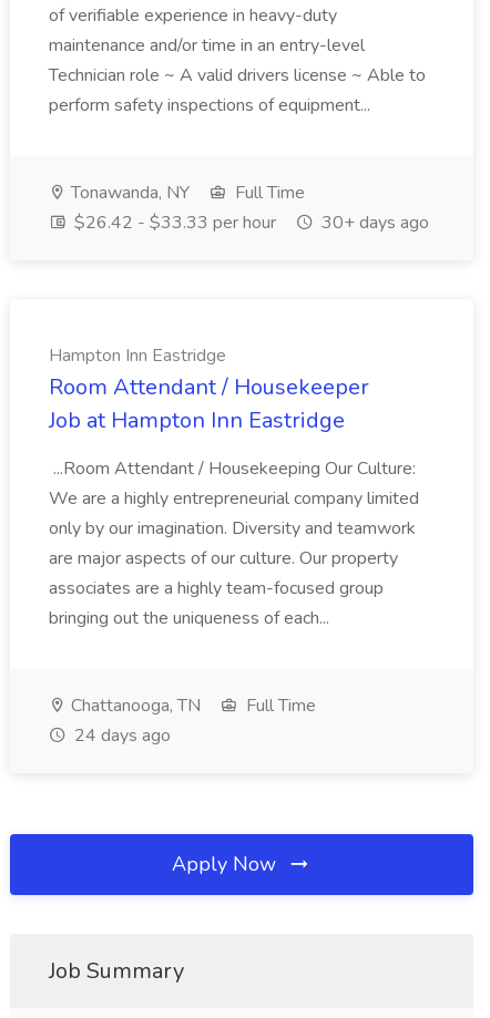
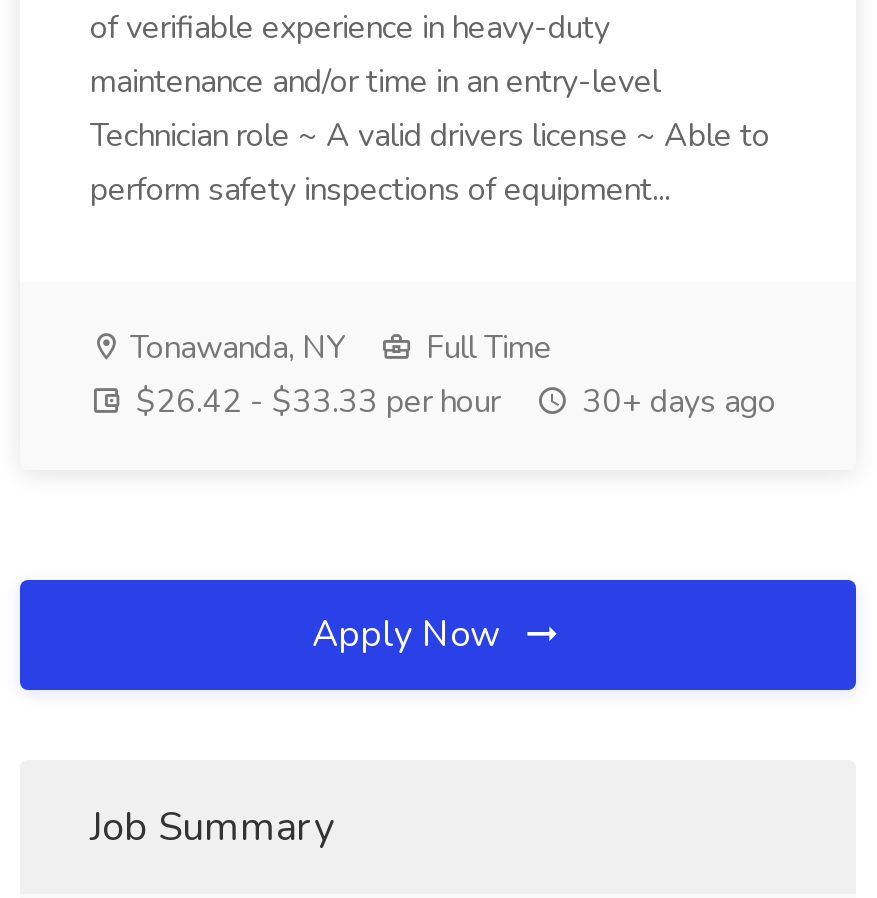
[49,343,419,630] Hampton Inn Eastridge | Room Attendant / Housekeeper | Job at Hampton Inn Eastridge | ...Room Attendant / Housekeeping Our Culture: | We are a highly entrepreneurial company limited | only by our imagination. Diversity and teamwork | are major aspects of our culture. Our property | associates are a highly team-focused group | bringing out the uniqueness of each... -> none
[67,693,316,748] Chattanooga, TN | Full Time | 24 days ago -> none

